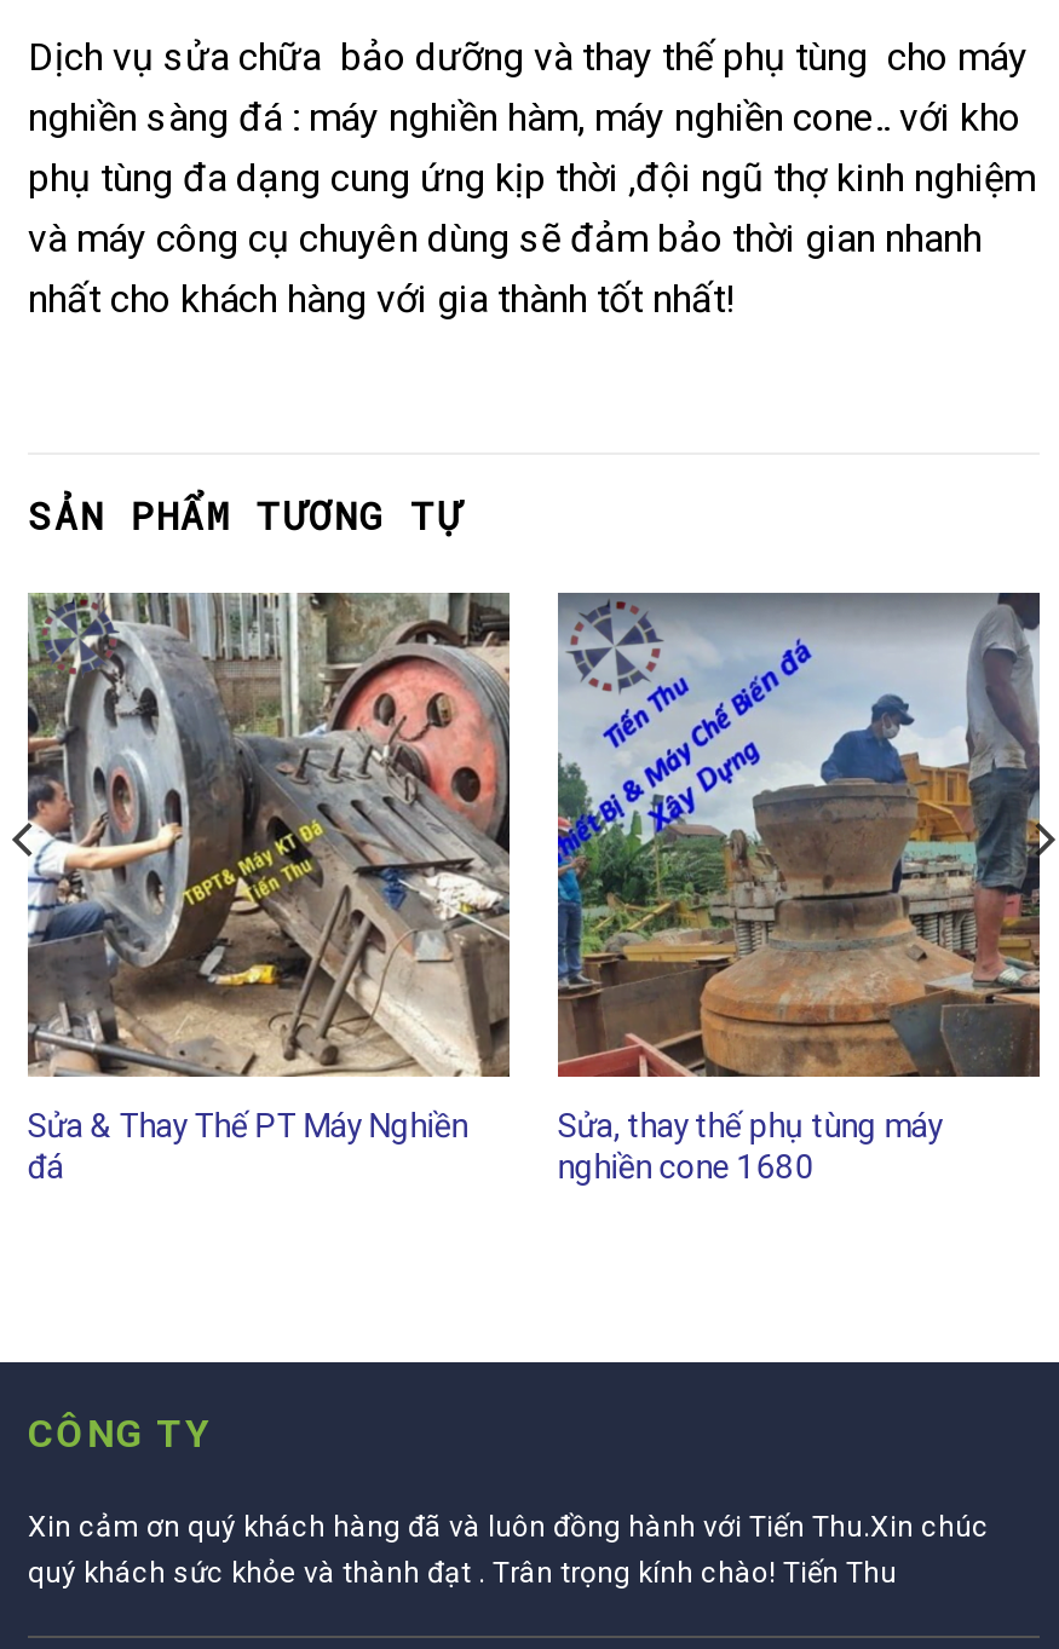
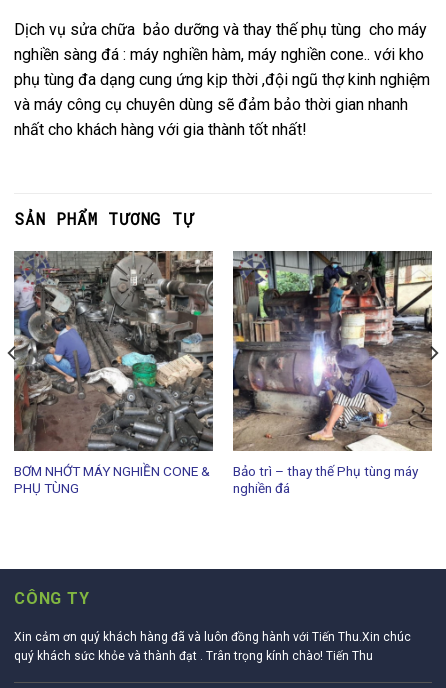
[25,590,512,1185] [image] | Sửa & Thay Thế PT Máy Nghiền | đá -> [13,250,214,496] [image] | BƠM NHỚT MÁY NGHIỀN CONE & | PHỤ TÙNG
[556,590,1042,1185] [image] | Sửa, thay thế phụ tùng máy | nghiền cone 1680 -> [232,250,433,496] [image] | Bảo trì – thay thế Phụ tùng máy | nghiền đá

